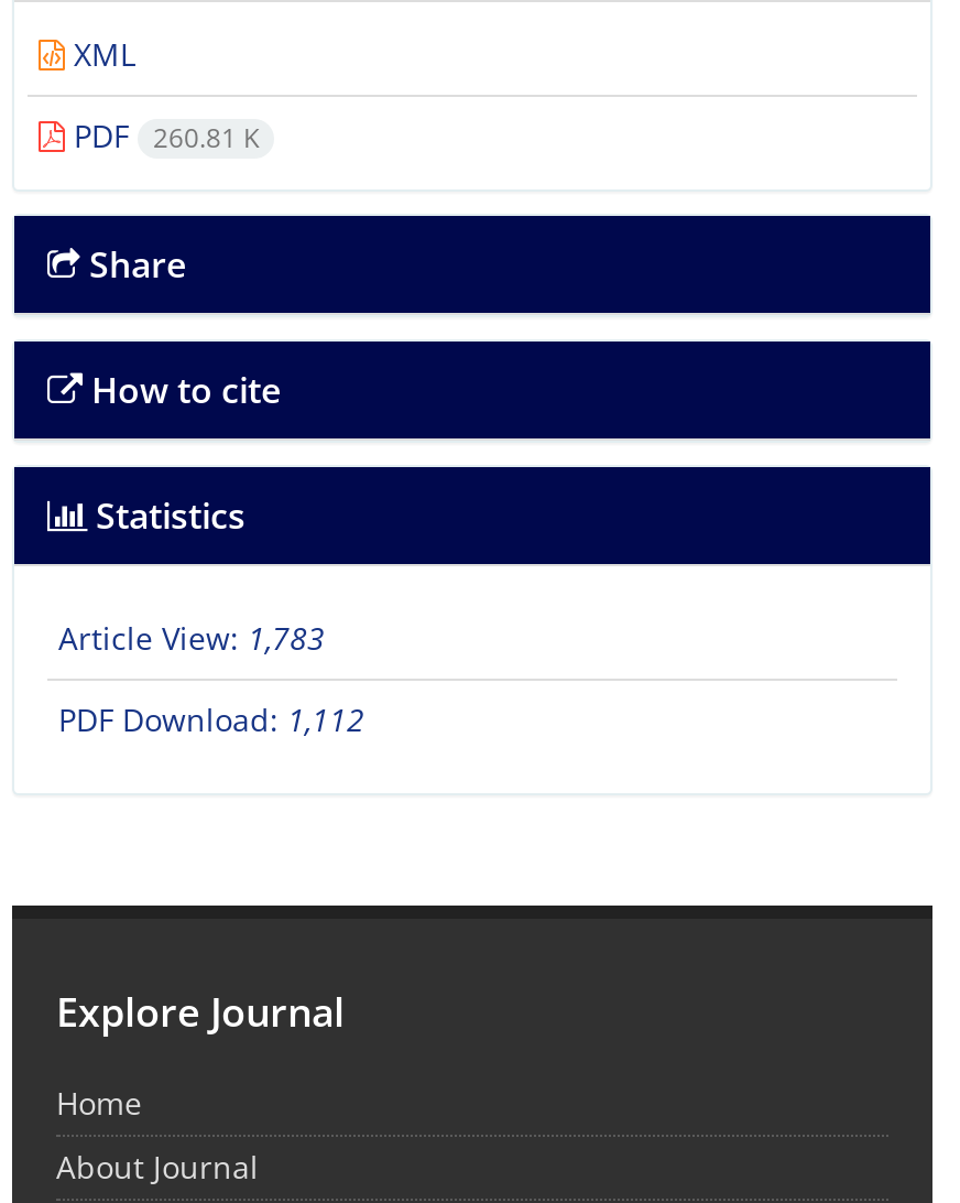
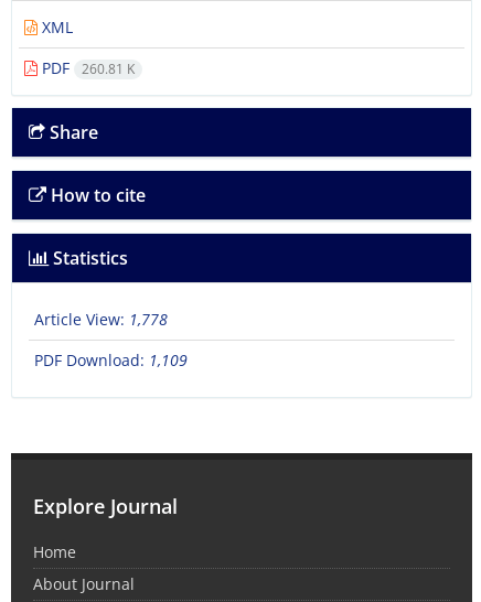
[58,617,325,659] Article View: 1,783 -> [34,309,168,330] Article View: 1,778
[58,699,364,741] PDF Download: 1,112 -> [34,350,188,371] PDF Download: 1,109

